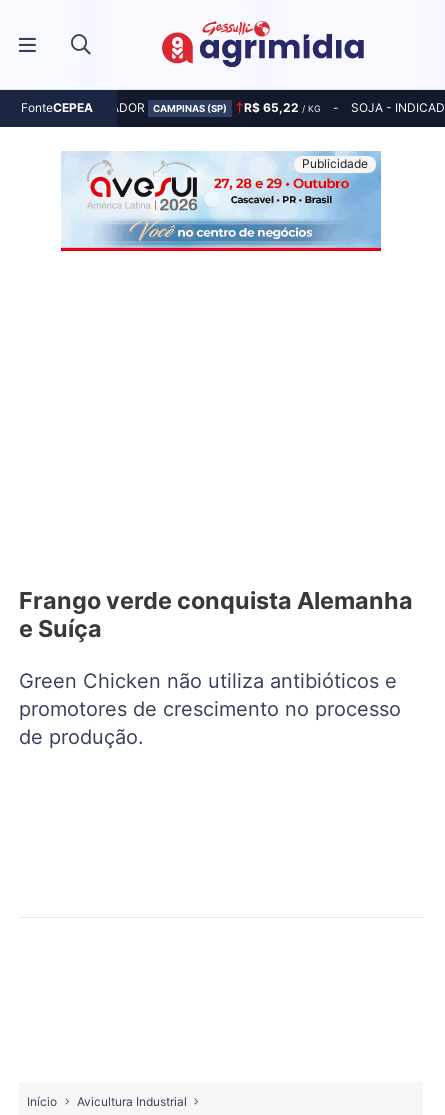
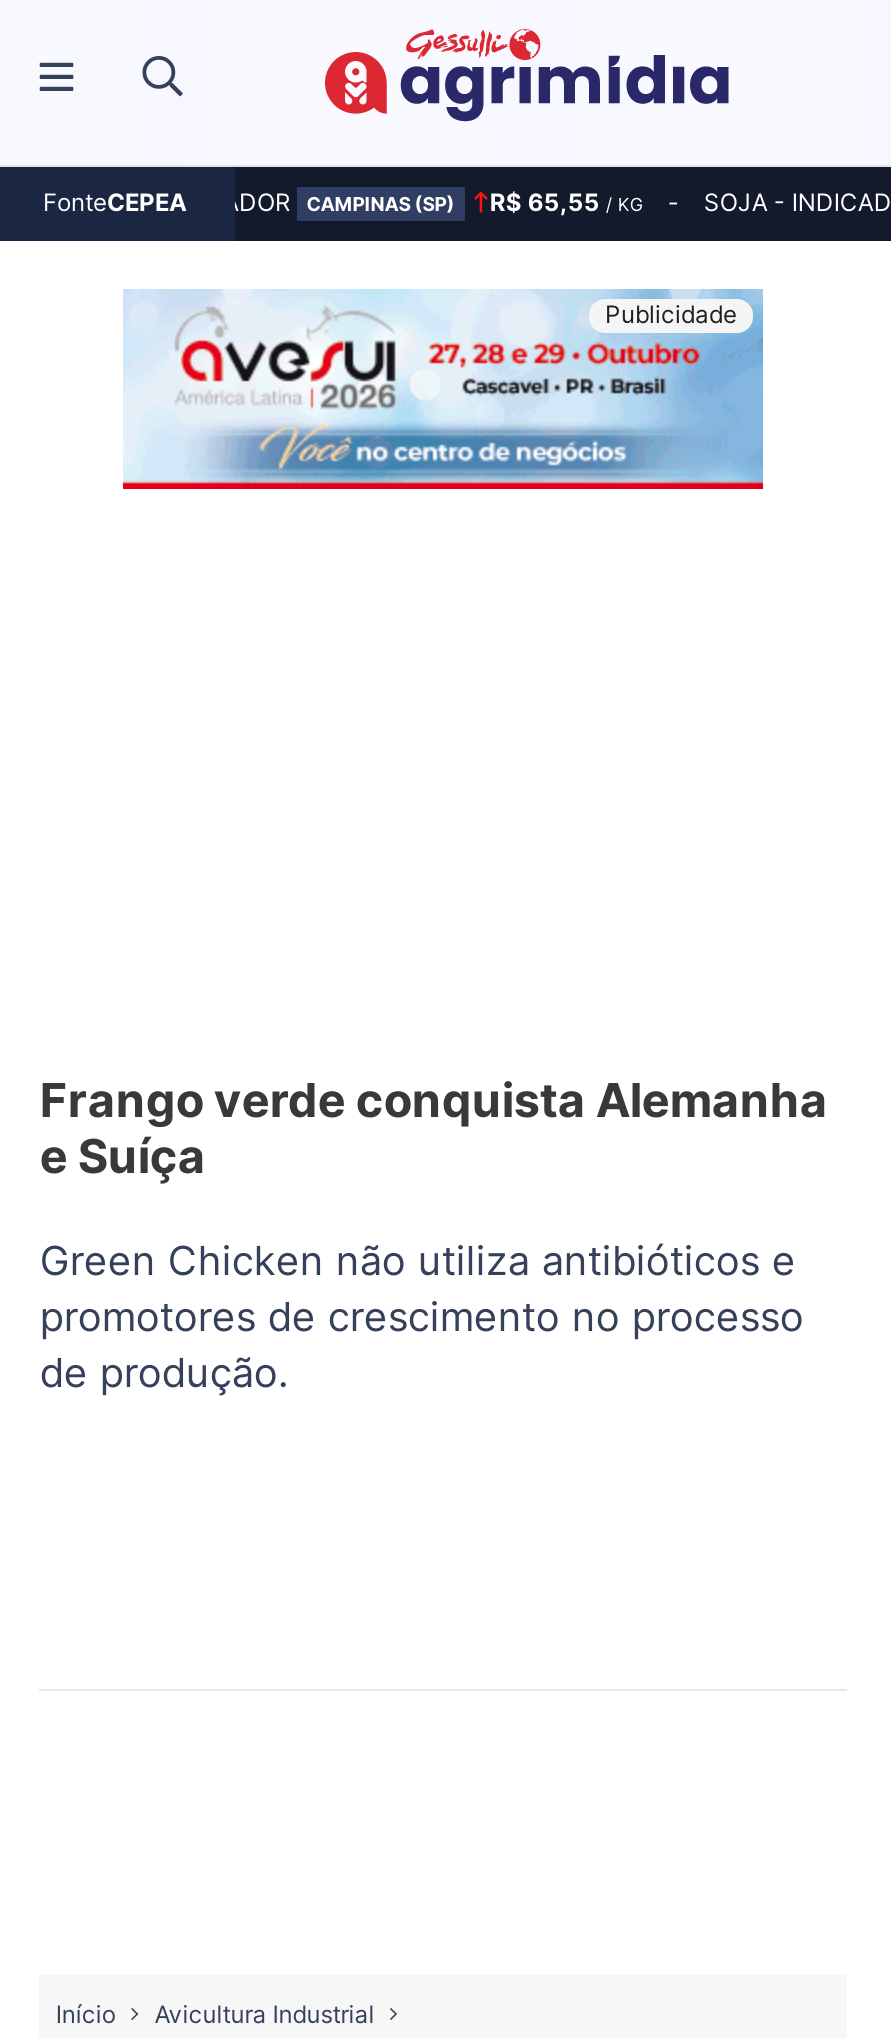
[244,100,321,115] R$ 65,22 / KG -> [490,187,644,217] R$ 65,55 / KG

